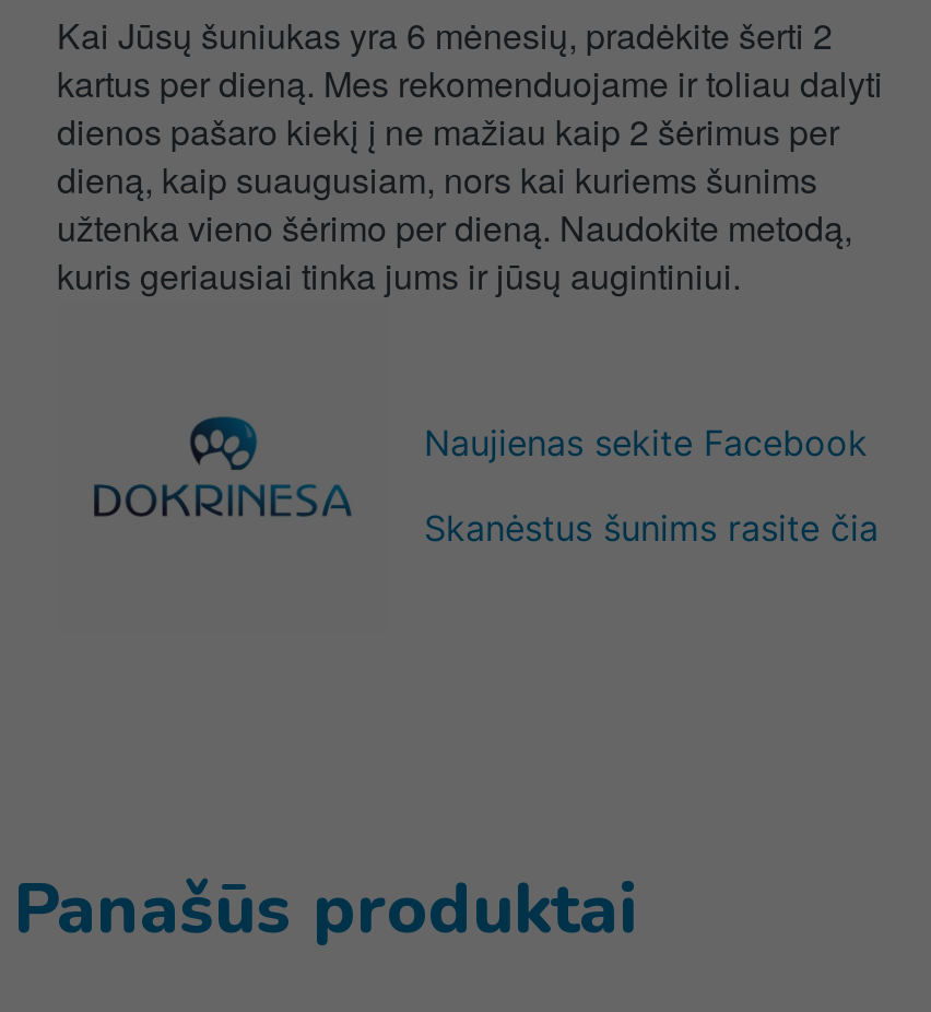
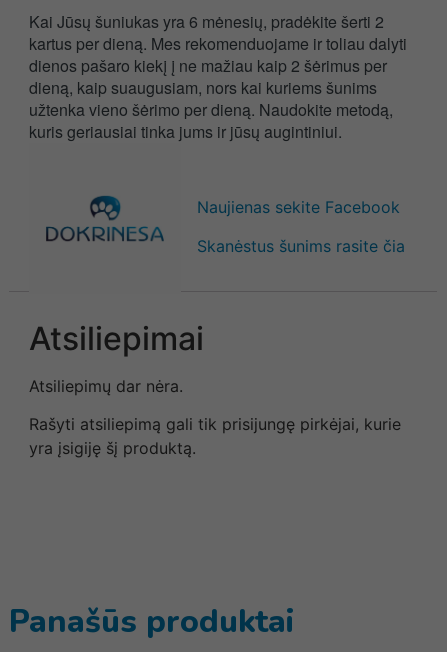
none -> [29,319,401,458] Atsiliepimai | Atsiliepimų dar nėra. | Rašyti atsiliepimą gali tik prisijungę pirkėjai, kurie | yra įsigiję šį produktą.

